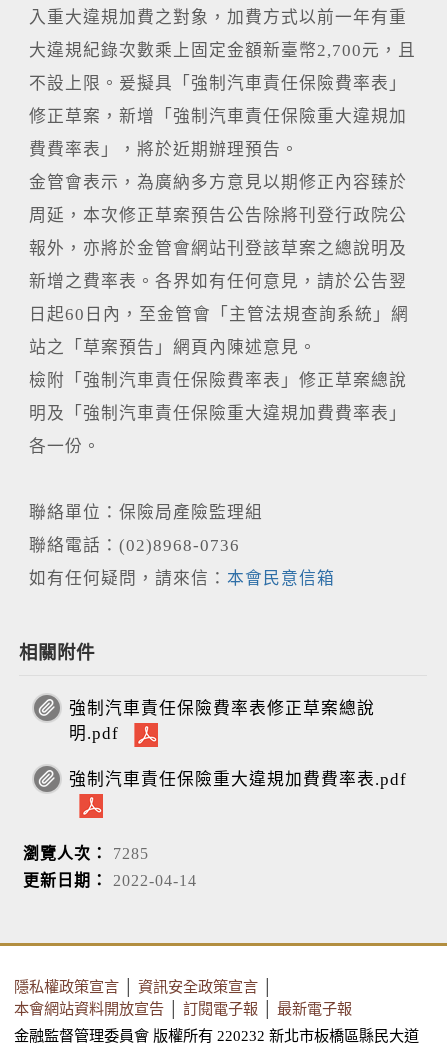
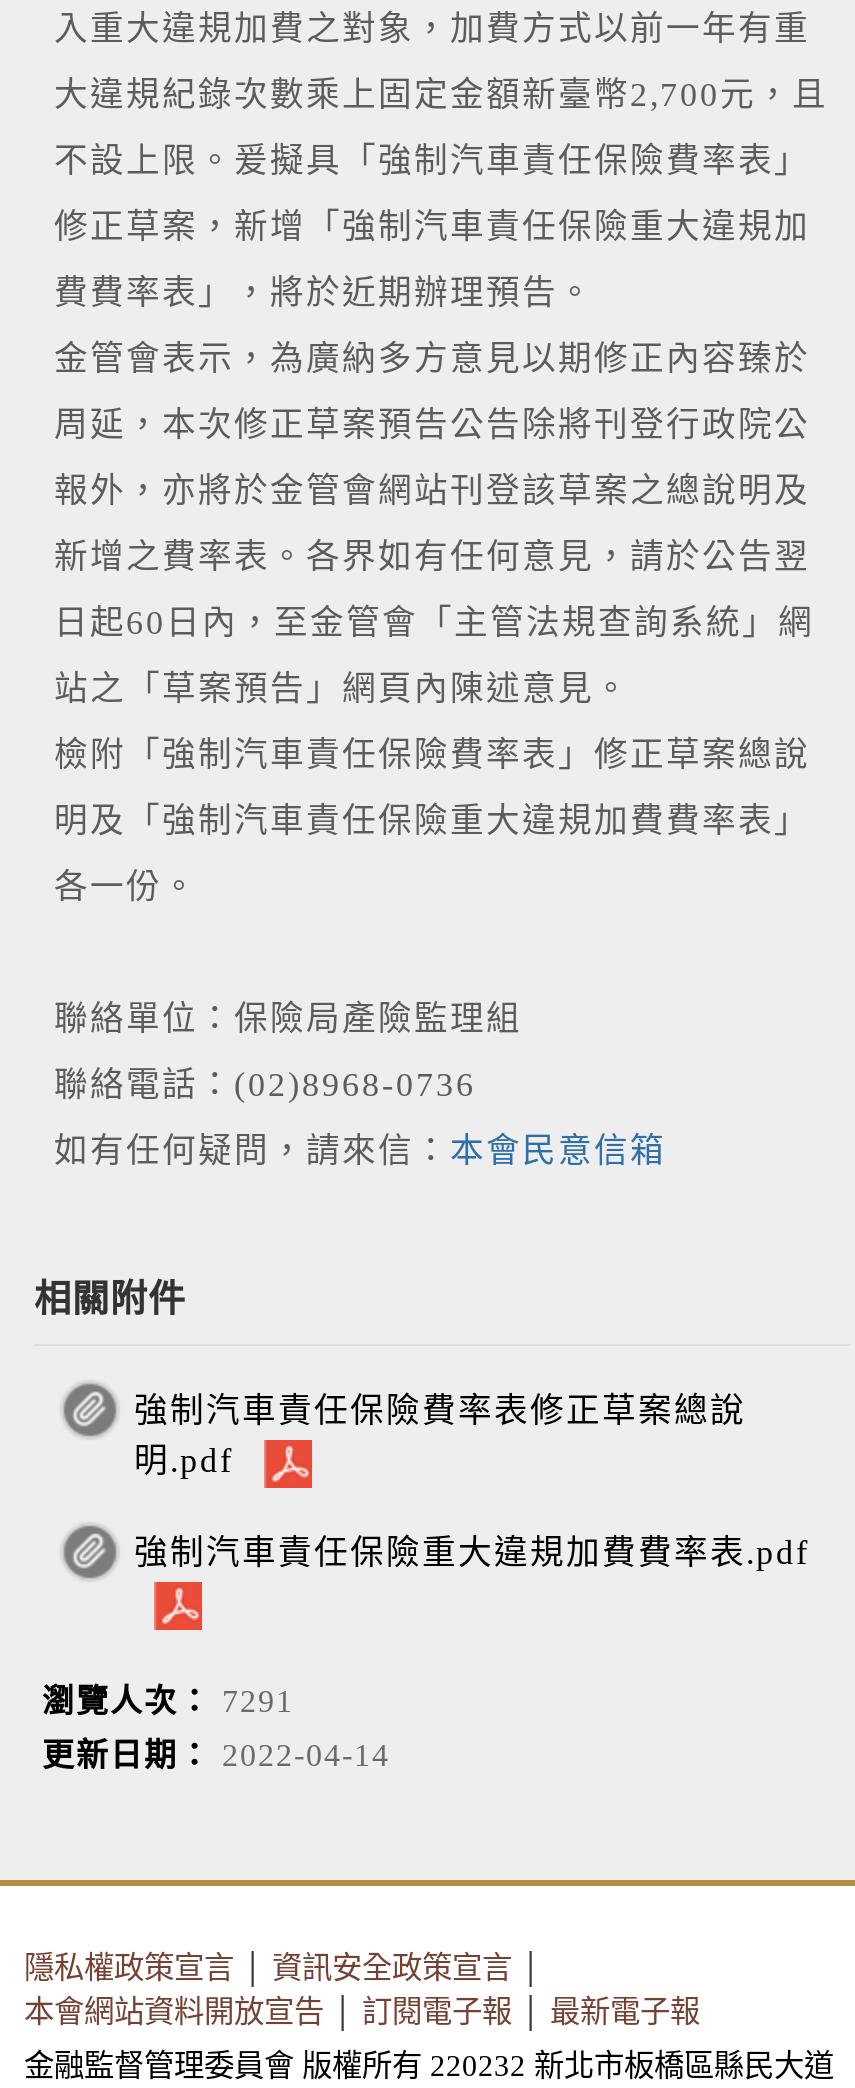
[23,845,149,862] 瀏覽人次：7285 -> [42,1685,294,1719] 瀏覽人次：7291

